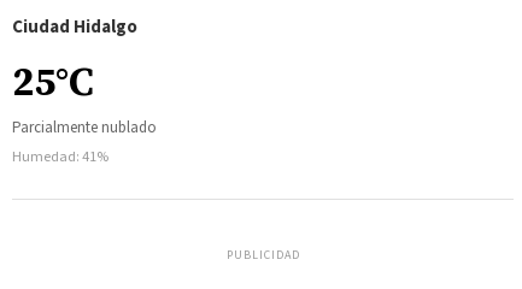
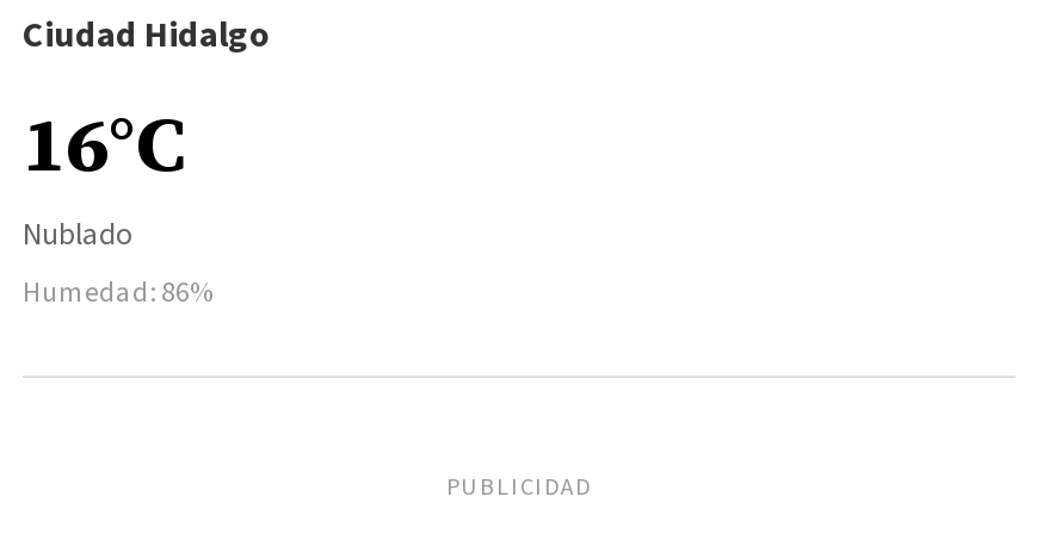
[12,56,157,167] 25°C | Parcialmente nublado | Humedad: 41% -> [23,92,214,314] 16°C | Nublado | Humedad: 86%

